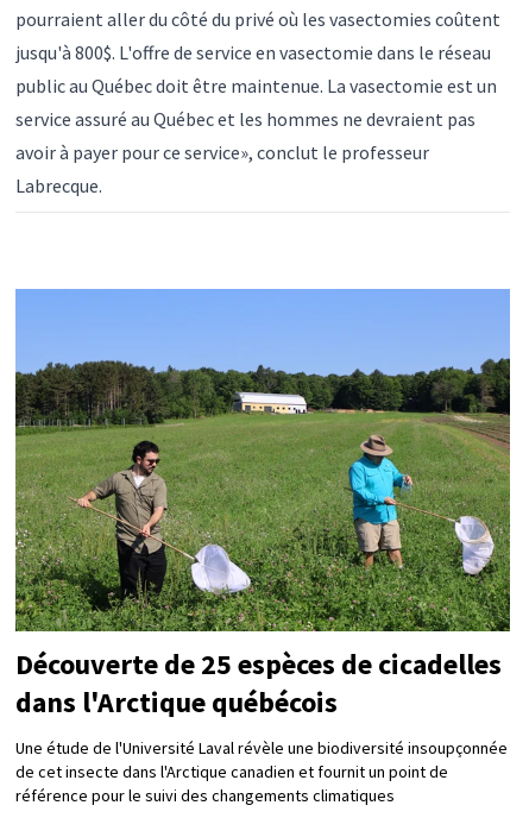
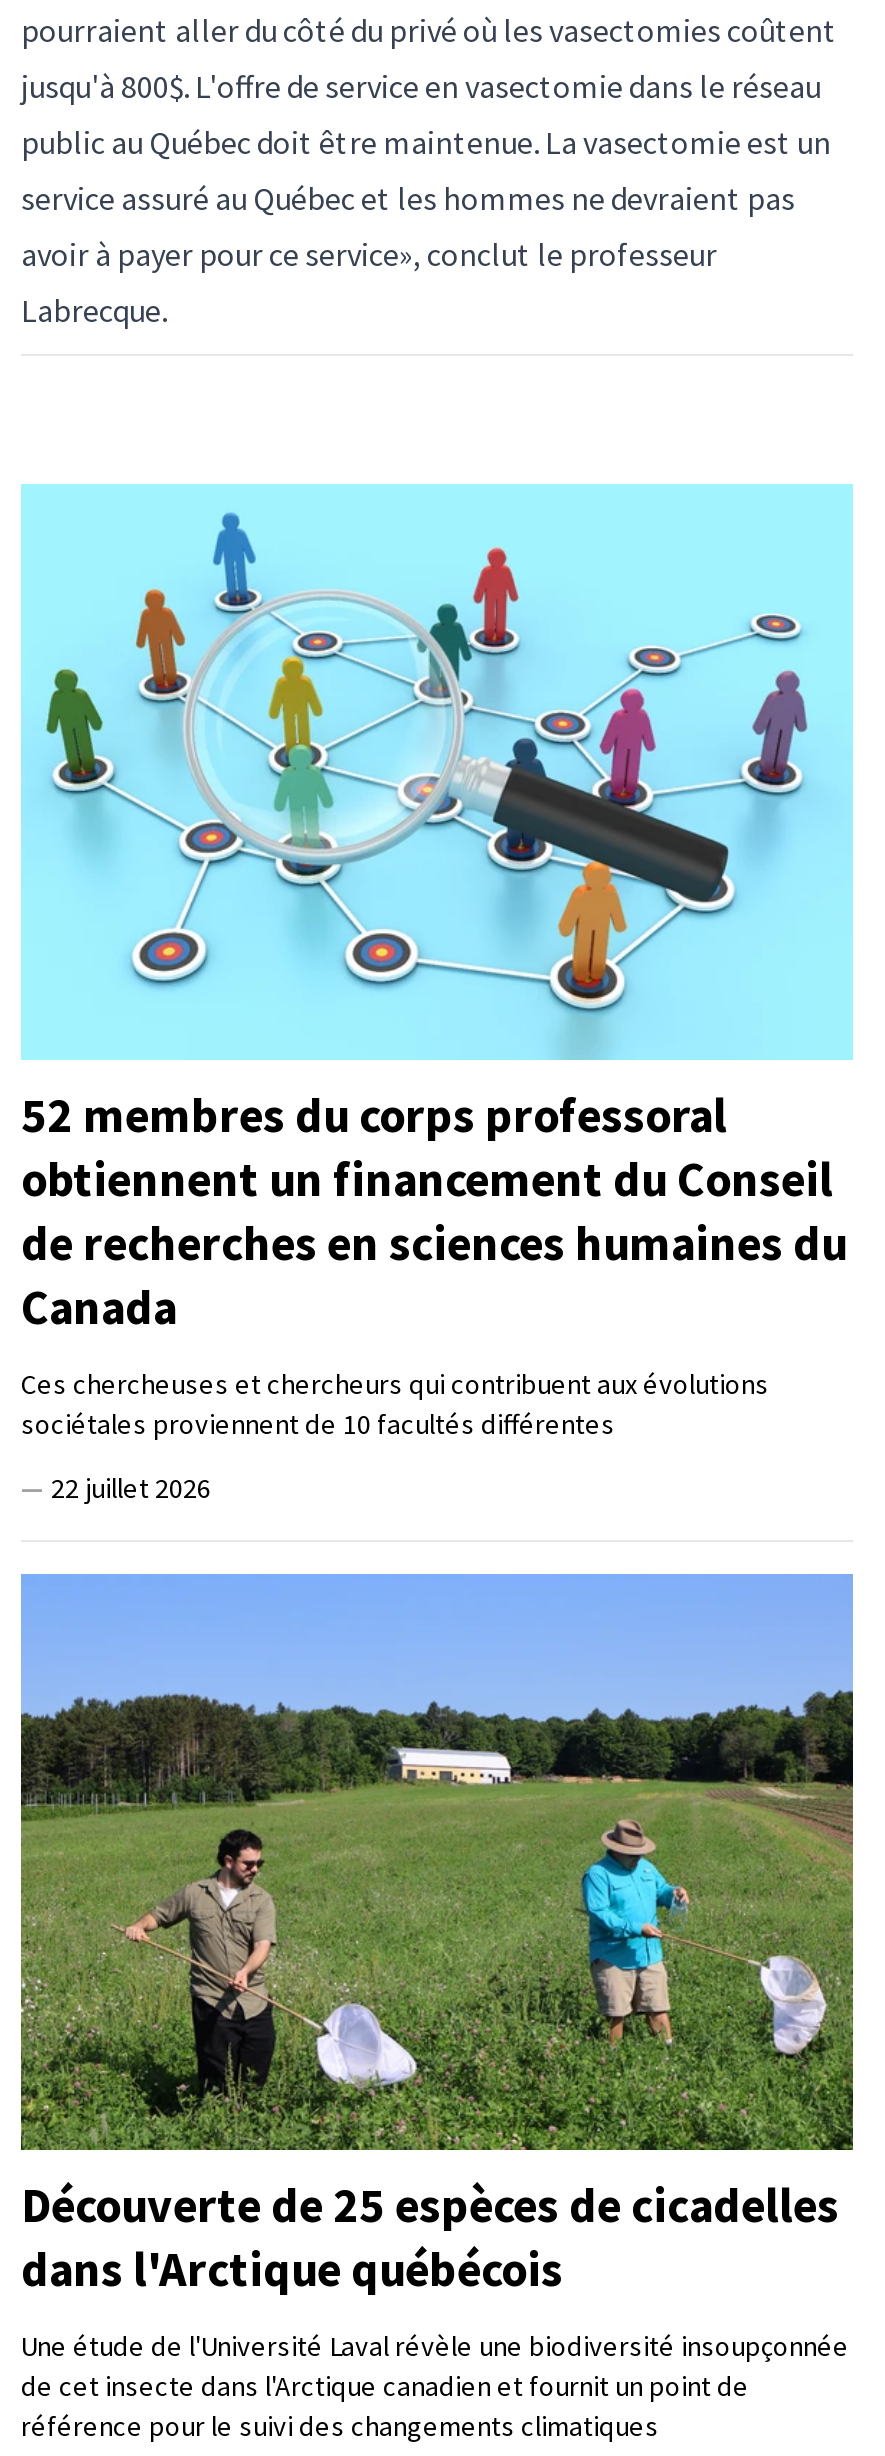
none -> [21,484,853,1505] [image] | 52 membres du corps professoral | obtiennent un financement du Conseil | de recherches en sciences humaines du | Canada | Ces chercheuses et chercheurs qui contribuent aux évolutions | sociétales proviennent de 10 facultés différentes | — 22 juillet 2026

